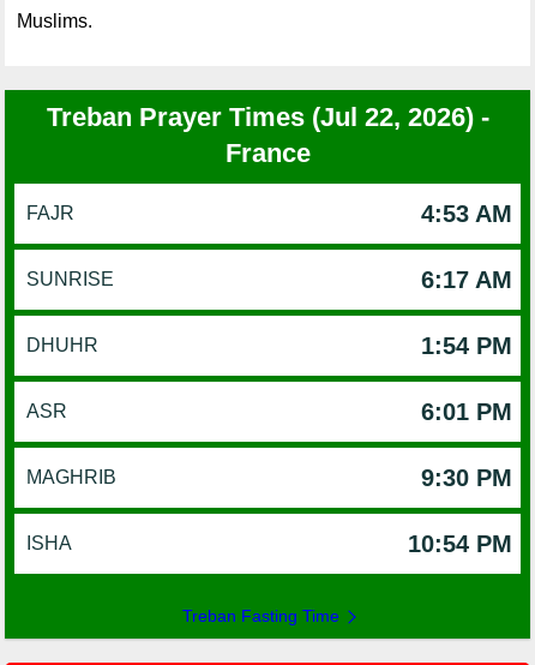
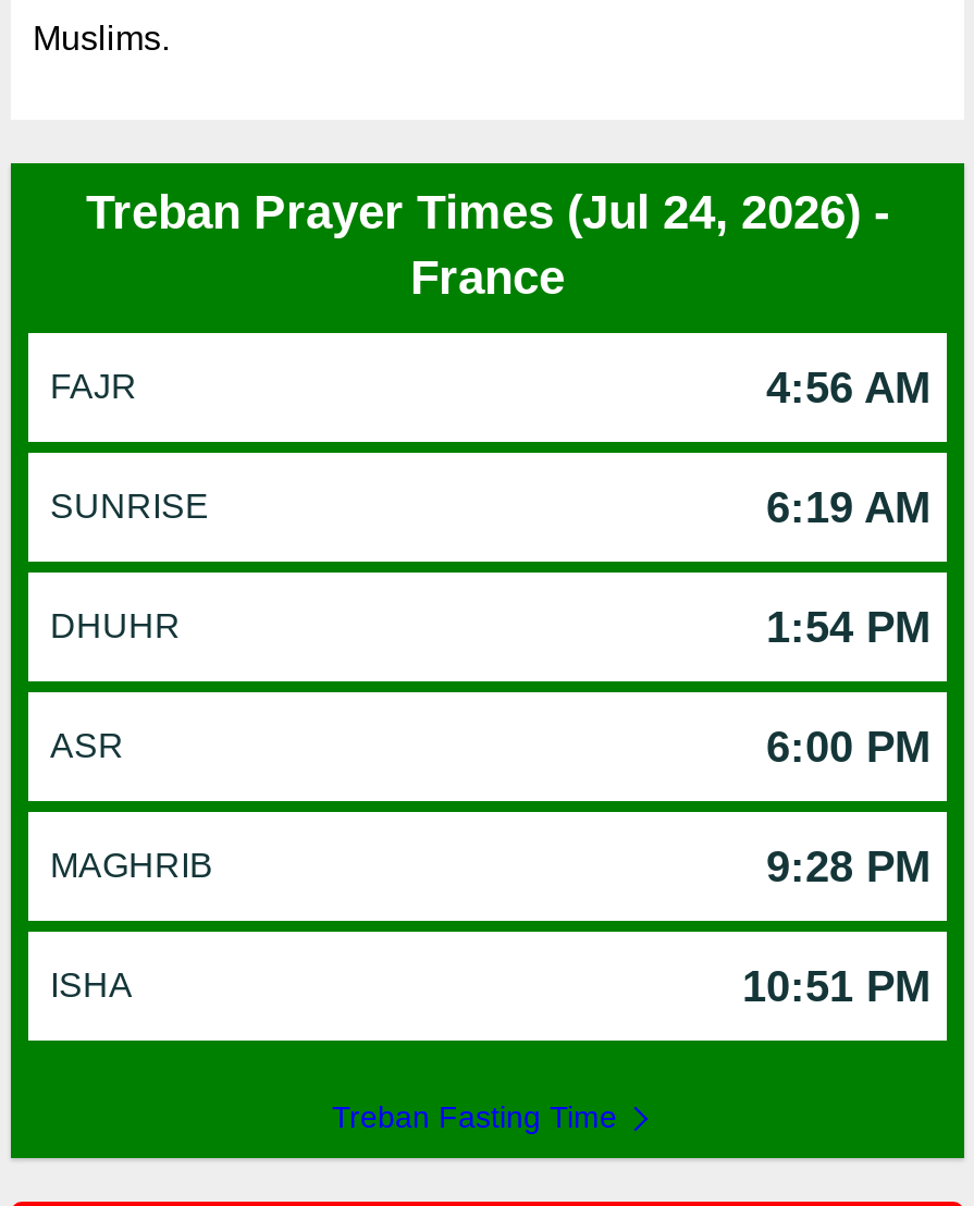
[46,102,489,132] Treban Prayer Times (Jul 22, 2026) - -> [86,185,889,239] Treban Prayer Times (Jul 24, 2026) -
[421,200,512,227] 4:53 AM -> [766,364,932,411] 4:56 AM
[421,266,512,293] 6:17 AM -> [766,483,932,531] 6:19 AM
[421,399,512,425] 6:01 PM -> [766,723,932,771] 6:00 PM
[421,465,512,491] 9:30 PM -> [766,842,932,890] 9:28 PM
[408,531,512,557] 10:54 PM -> [742,962,932,1010] 10:51 PM

